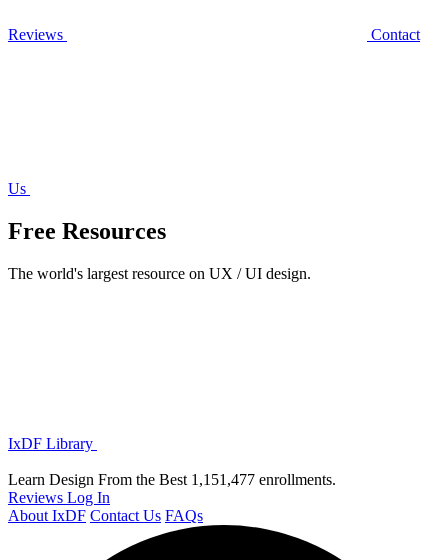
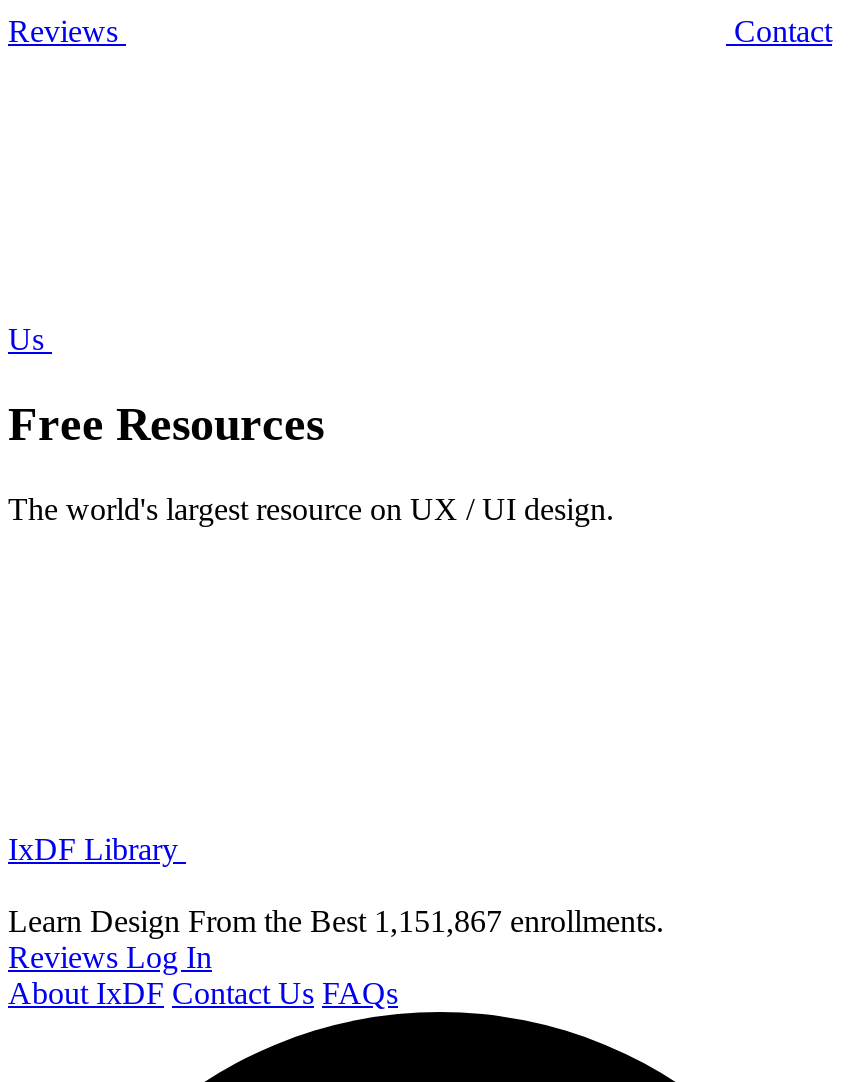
[8,471,336,488] Learn Design From the Best 1,151,477 enrollments. -> [8,903,664,937] Learn Design From the Best 1,151,867 enrollments.

